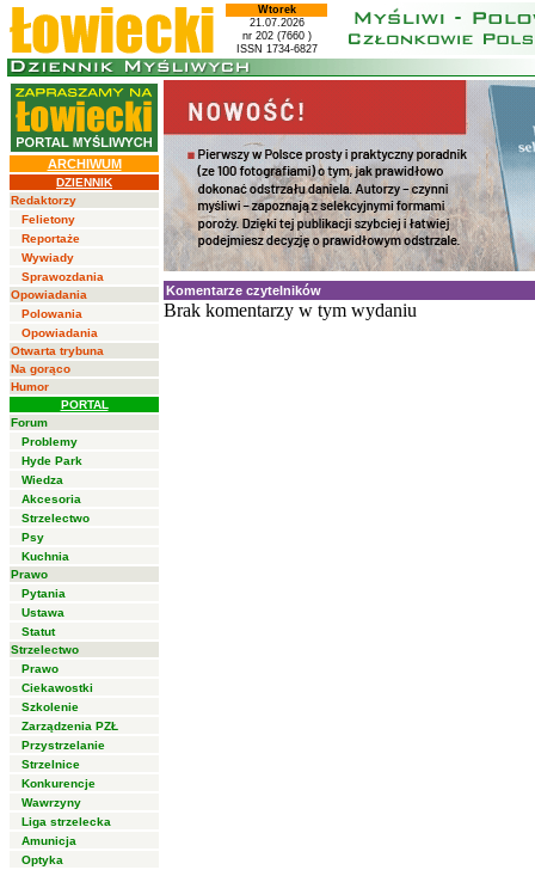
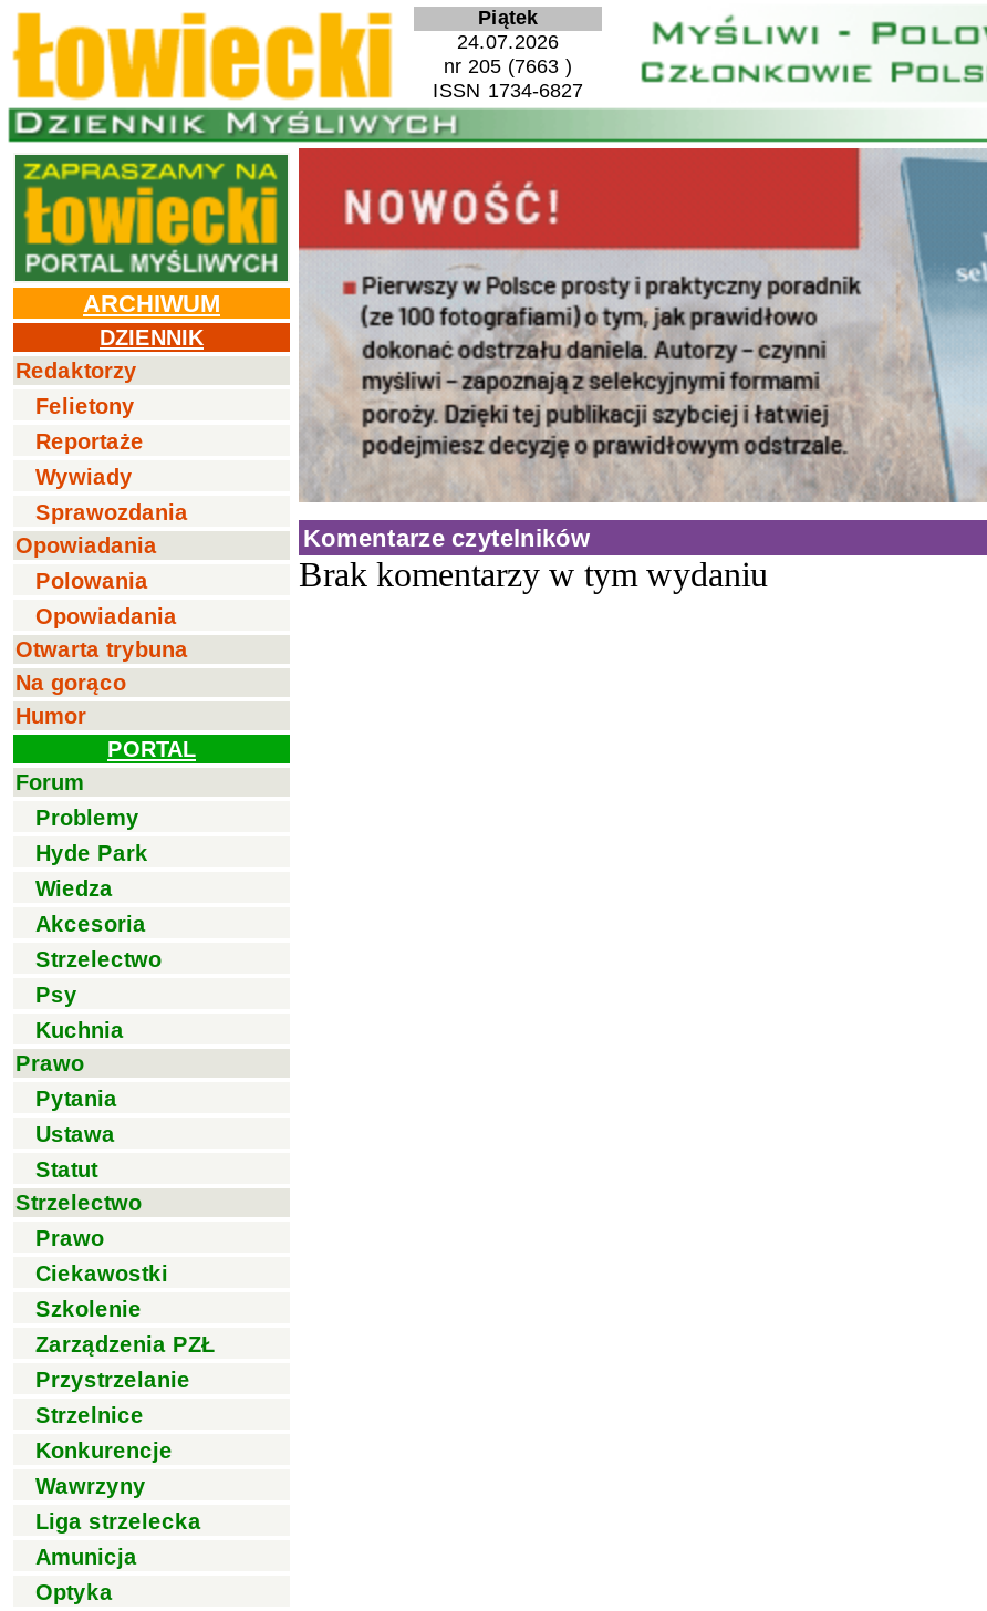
[242,4,311,42] Wtorek | 21.07.2026 | nr 202 (7660 ) -> [444,7,572,77] Piątek | 24.07.2026 | nr 205 (7663 )

